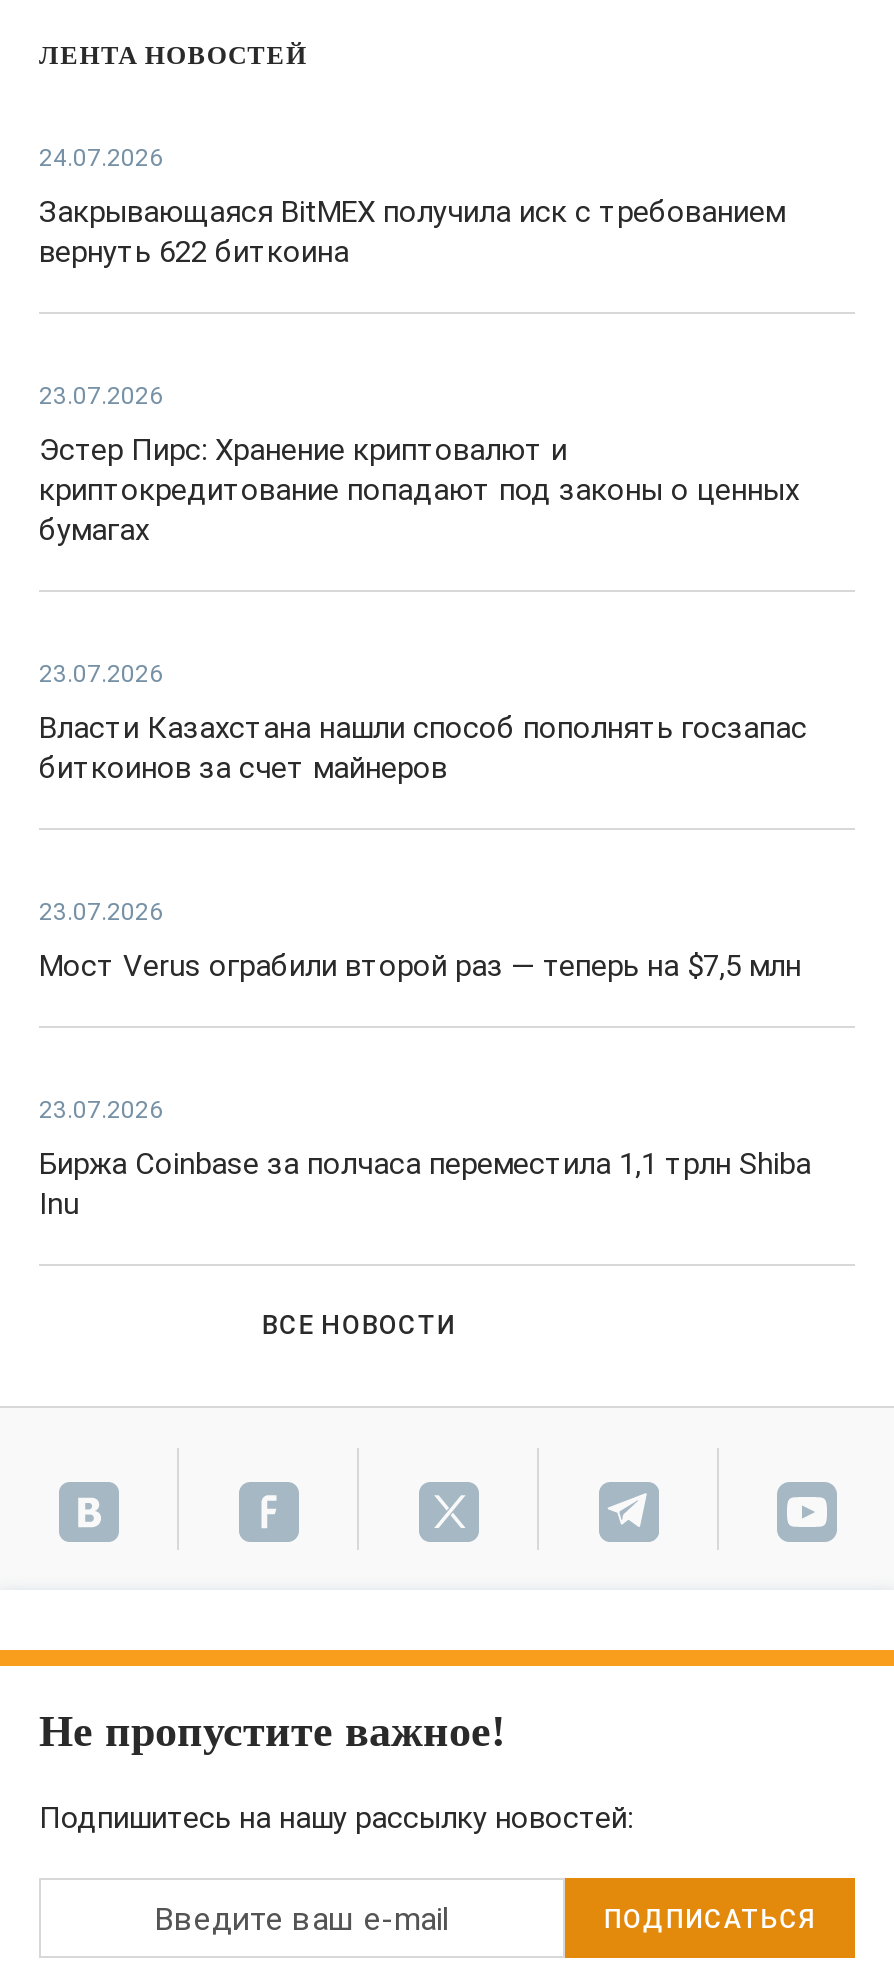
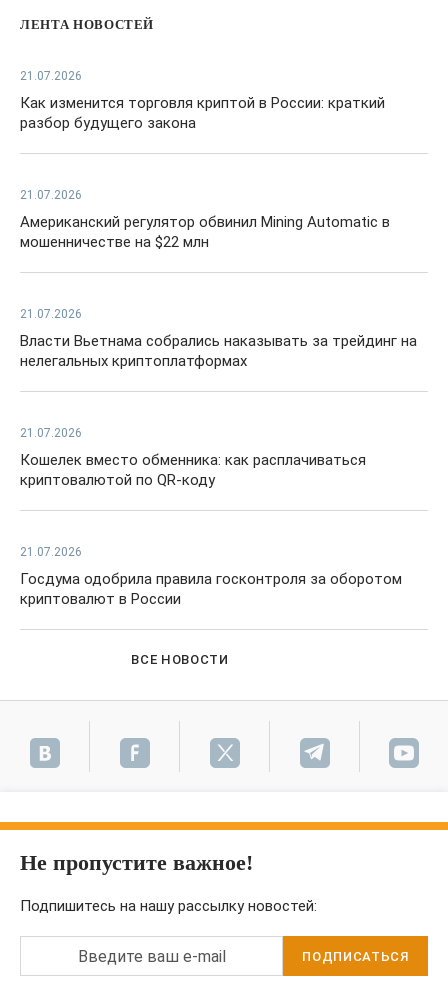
[39,144,163,172] 24.07.2026 -> [20,69,82,83] 21.07.2026
[39,194,785,270] Закрывающаяся BitMEX получила иск с требованием | вернуть 622 биткоина -> [20,94,385,132] Как изменится торговля криптой в России: краткий | разбор будущего закона
[39,382,163,410] 23.07.2026 -> [20,188,82,202] 21.07.2026
[39,432,799,548] Эстер Пирс: Хранение криптовалют и | криптокредитование попадают под законы о ценных | бумагах -> [20,213,390,251] Американский регулятор обвинил Mining Automatic в | мошенничестве на $22 млн
[39,660,163,688] 23.07.2026 -> [20,307,82,321] 21.07.2026
[39,710,807,786] Власти Казахстана нашли способ пополнять госзапас | биткоинов за счет майнеров -> [20,332,417,370] Власти Вьетнама собрались наказывать за трейдинг на | нелегальных криптоплатформах
[39,898,163,926] 23.07.2026 -> [20,426,82,440] 21.07.2026
[39,948,801,984] Мост Verus ограбили второй раз — теперь на $7,5 млн -> [20,451,366,489] Кошелек вместо обменника: как расплачиваться | криптовалютой по QR-коду
[39,1096,163,1124] 23.07.2026 -> [20,545,82,559] 21.07.2026
[39,1146,811,1222] Биржа Coinbase за полчаса переместила 1,1 трлн Shiba | Inu -> [20,570,402,608] Госдума одобрила правила госконтроля за оборотом | криптовалют в России

